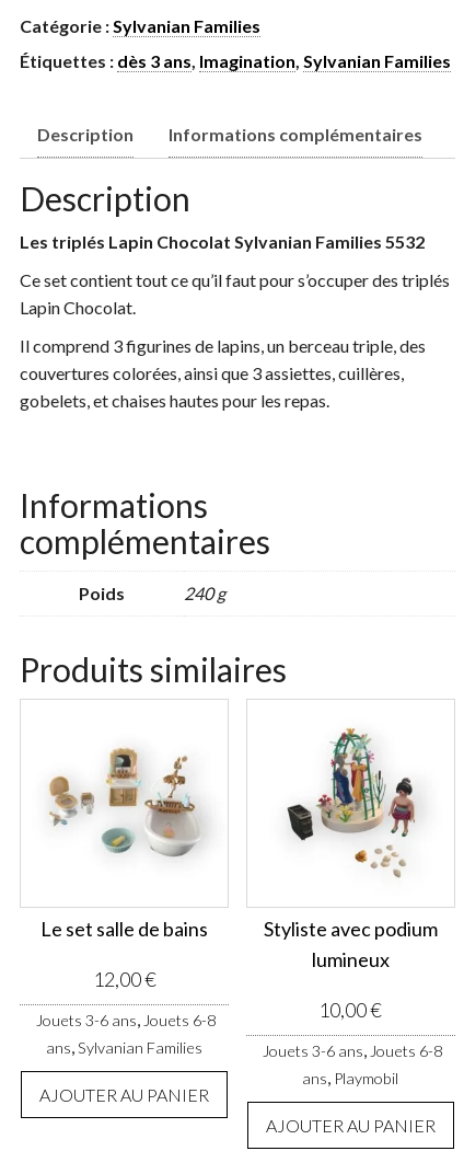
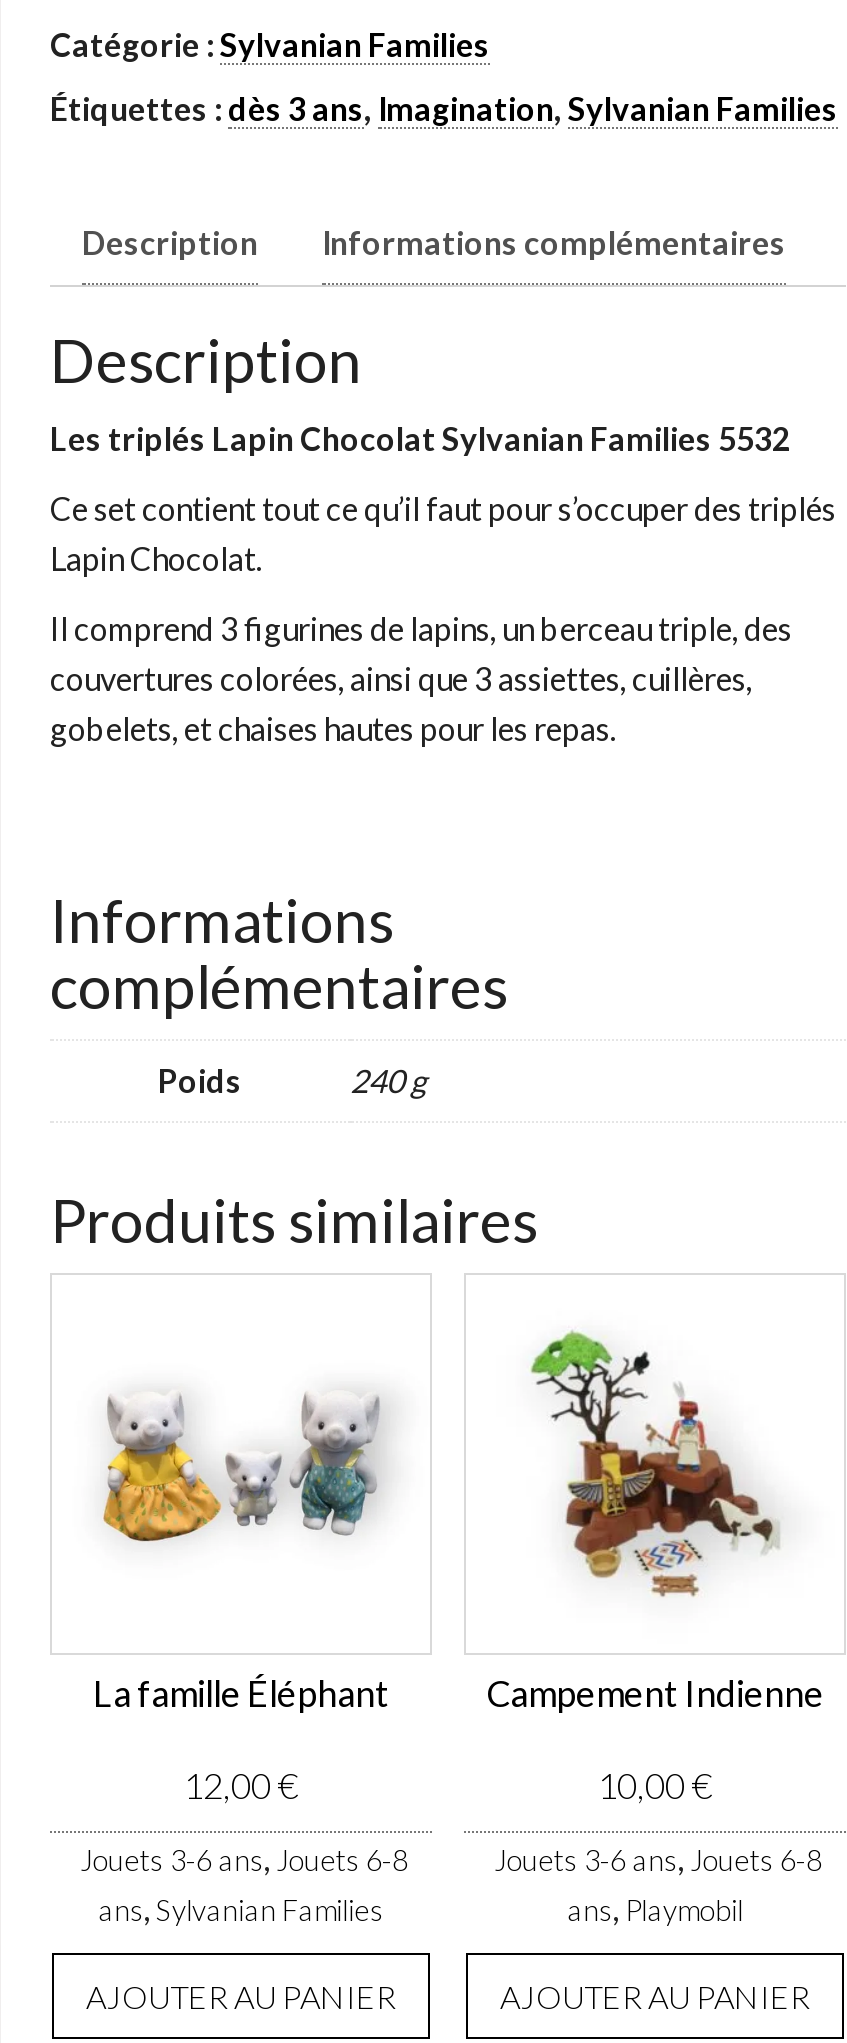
[264,727,438,971] [image] | Styliste avec podium | lumineux -> [486,1327,824,1714] [image] | Campement Indienne
[48,746,207,859] [image] -> [102,1363,390,1563] [image]
[40,916,208,940] Le set salle de bains -> [93,1670,389,1714] La famille Éléphant

